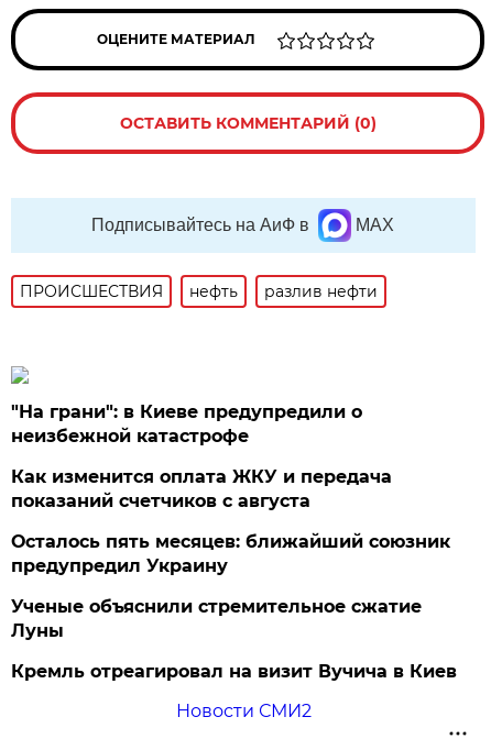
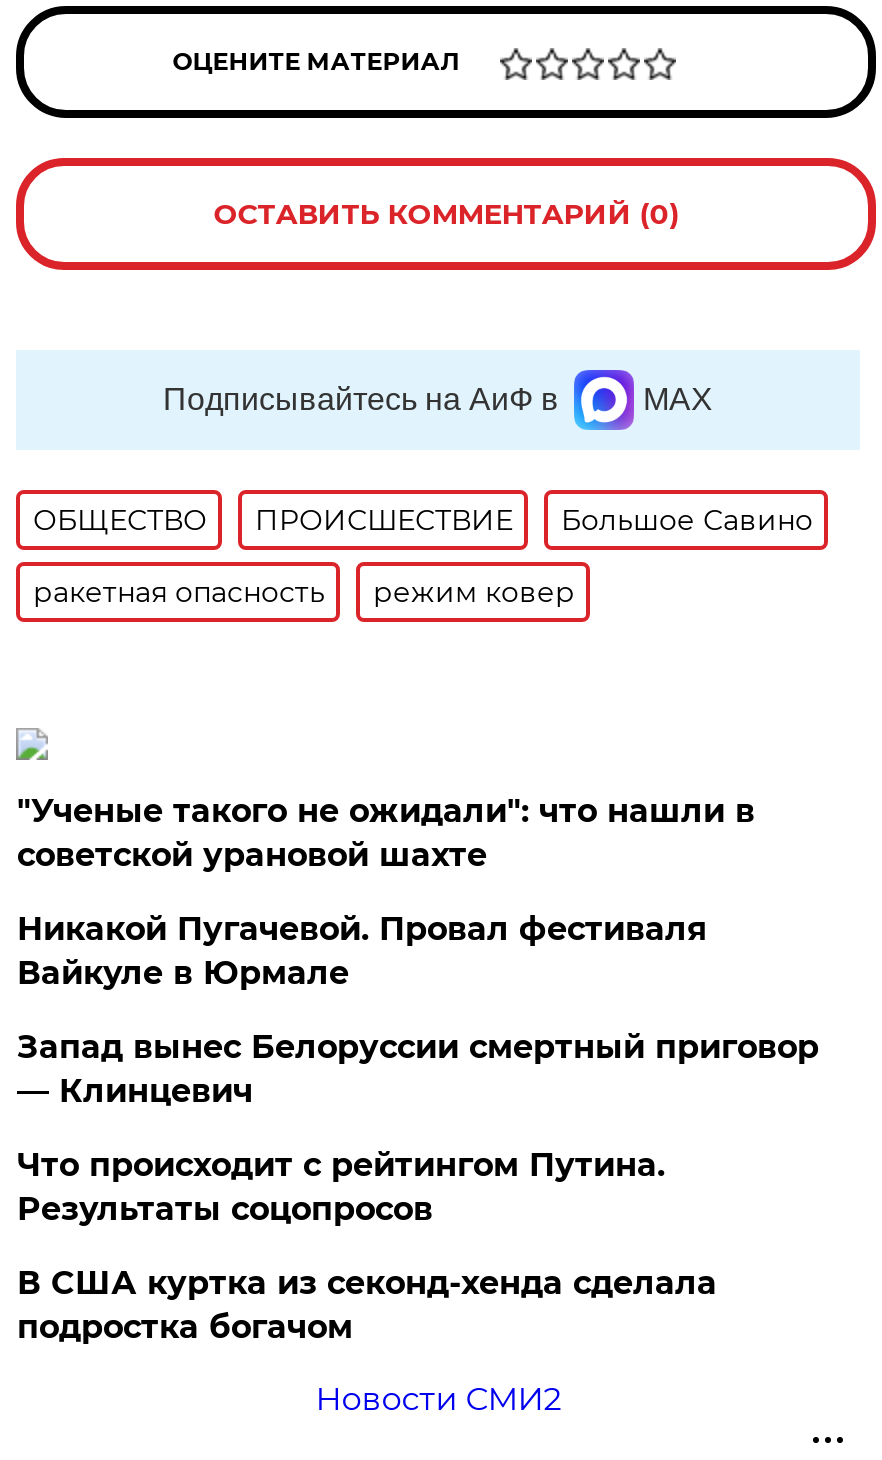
[20,282,378,301] ПРОИСШЕСТВИЯ | нефть | разлив нефти -> [33,502,813,610] ОБЩЕСТВО | ПРОИСШЕСТВИЕ | Большое Савино | ракетная опасность | режим ковер
[11,401,457,682] "На грани": в Киеве предупредили о | неизбежной катастрофе | Как изменится оплата ЖКУ и передача | показаний счетчиков с августа | Осталось пять месяцев: ближайший союзник | предупредил Украину | Ученые объяснили стремительное сжатие | Луны | Кремль отреагировал на визит Вучича в Киев -> [17,792,819,1346] "Ученые такого не ожидали": что нашли в | советской урановой шахте | Никакой Пугачевой. Провал фестиваля | Вайкуле в Юрмале | Запад вынес Белоруссии смертный приговор | — Клинцевич | Что происходит с рейтингом Путина. | Результаты соцопросов | В США куртка из секонд-хенда сделала | подростка богачом

